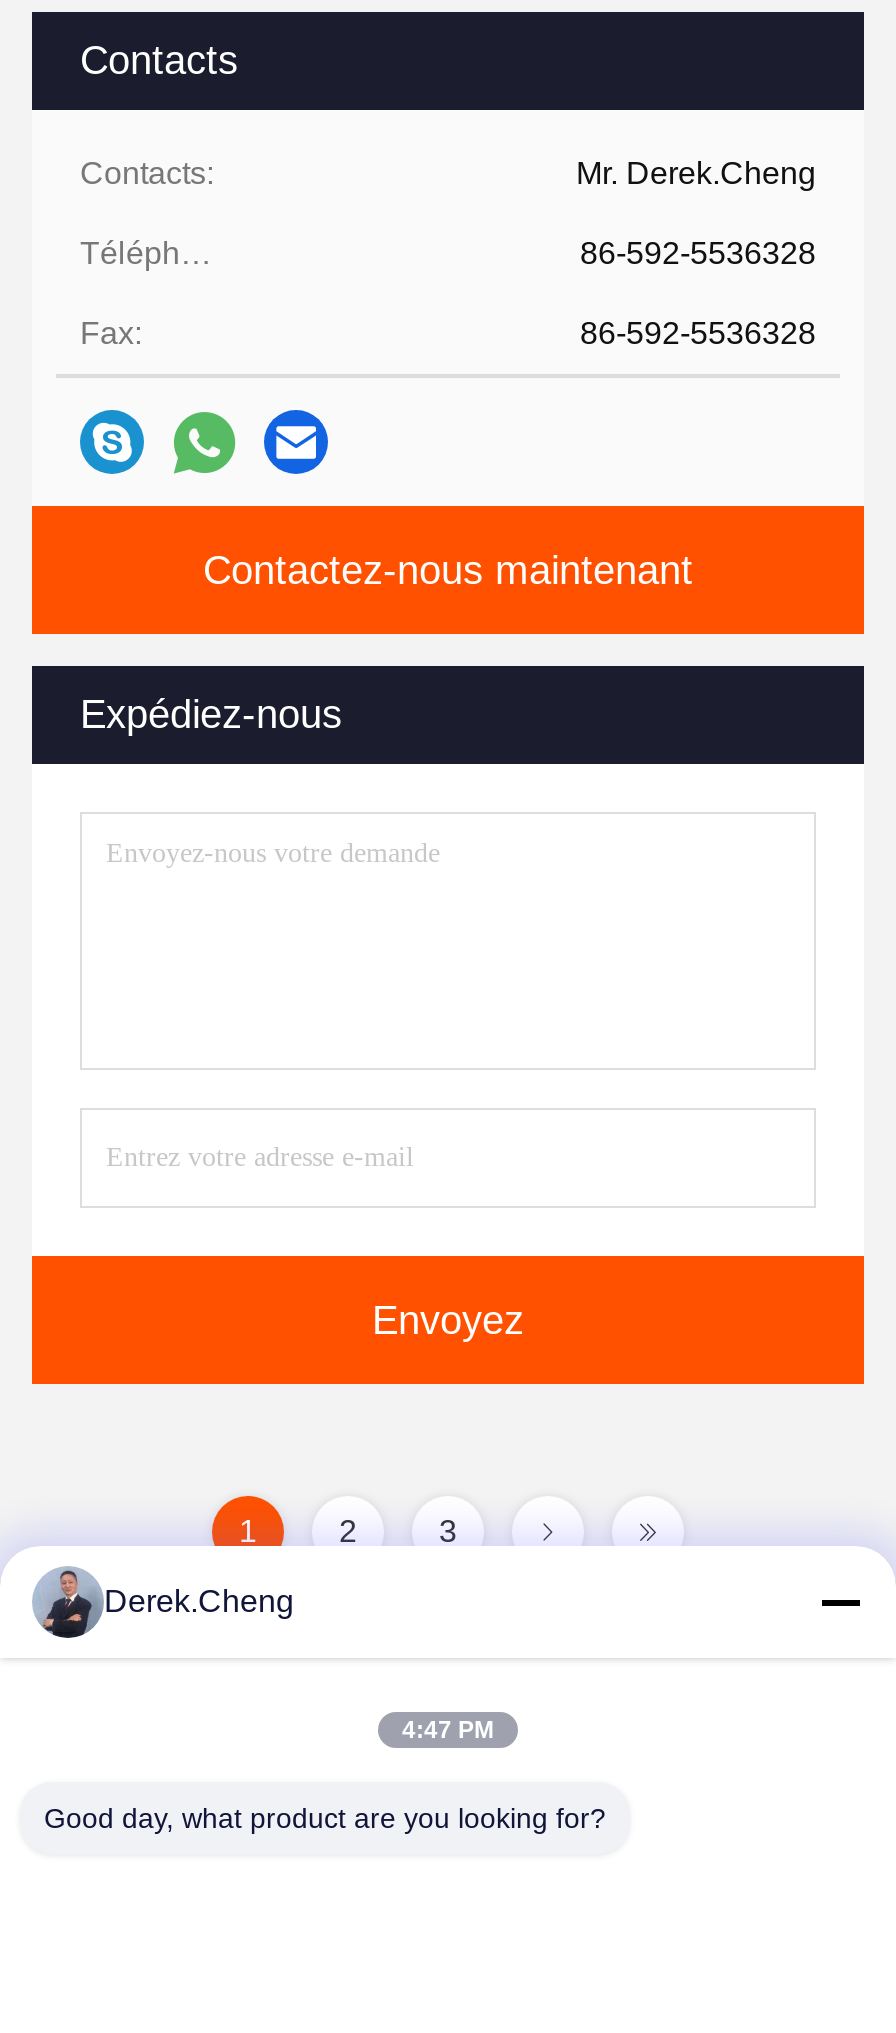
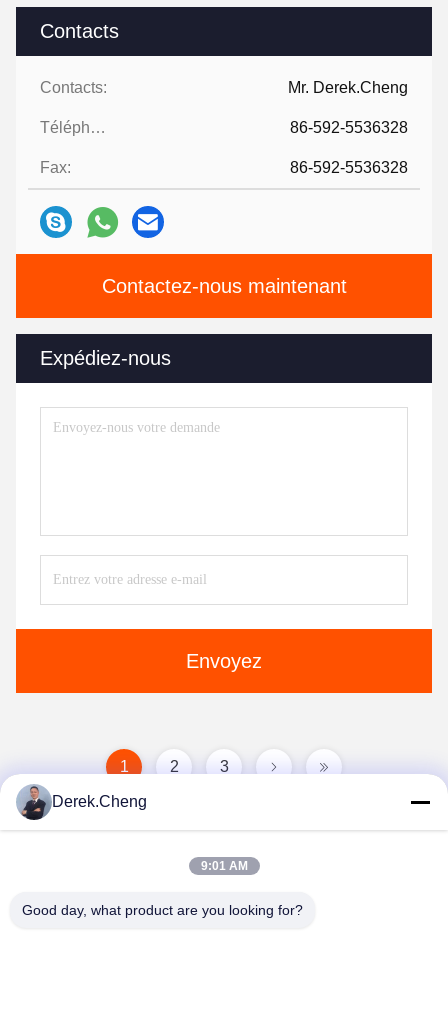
[402,1716,494,1744] 4:47 PM -> [200,859,247,873] 9:01 AM

